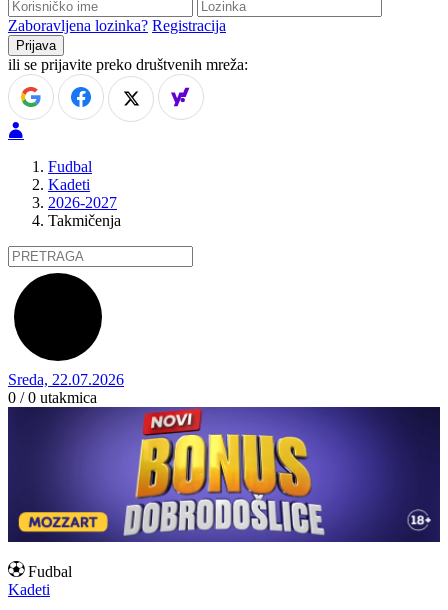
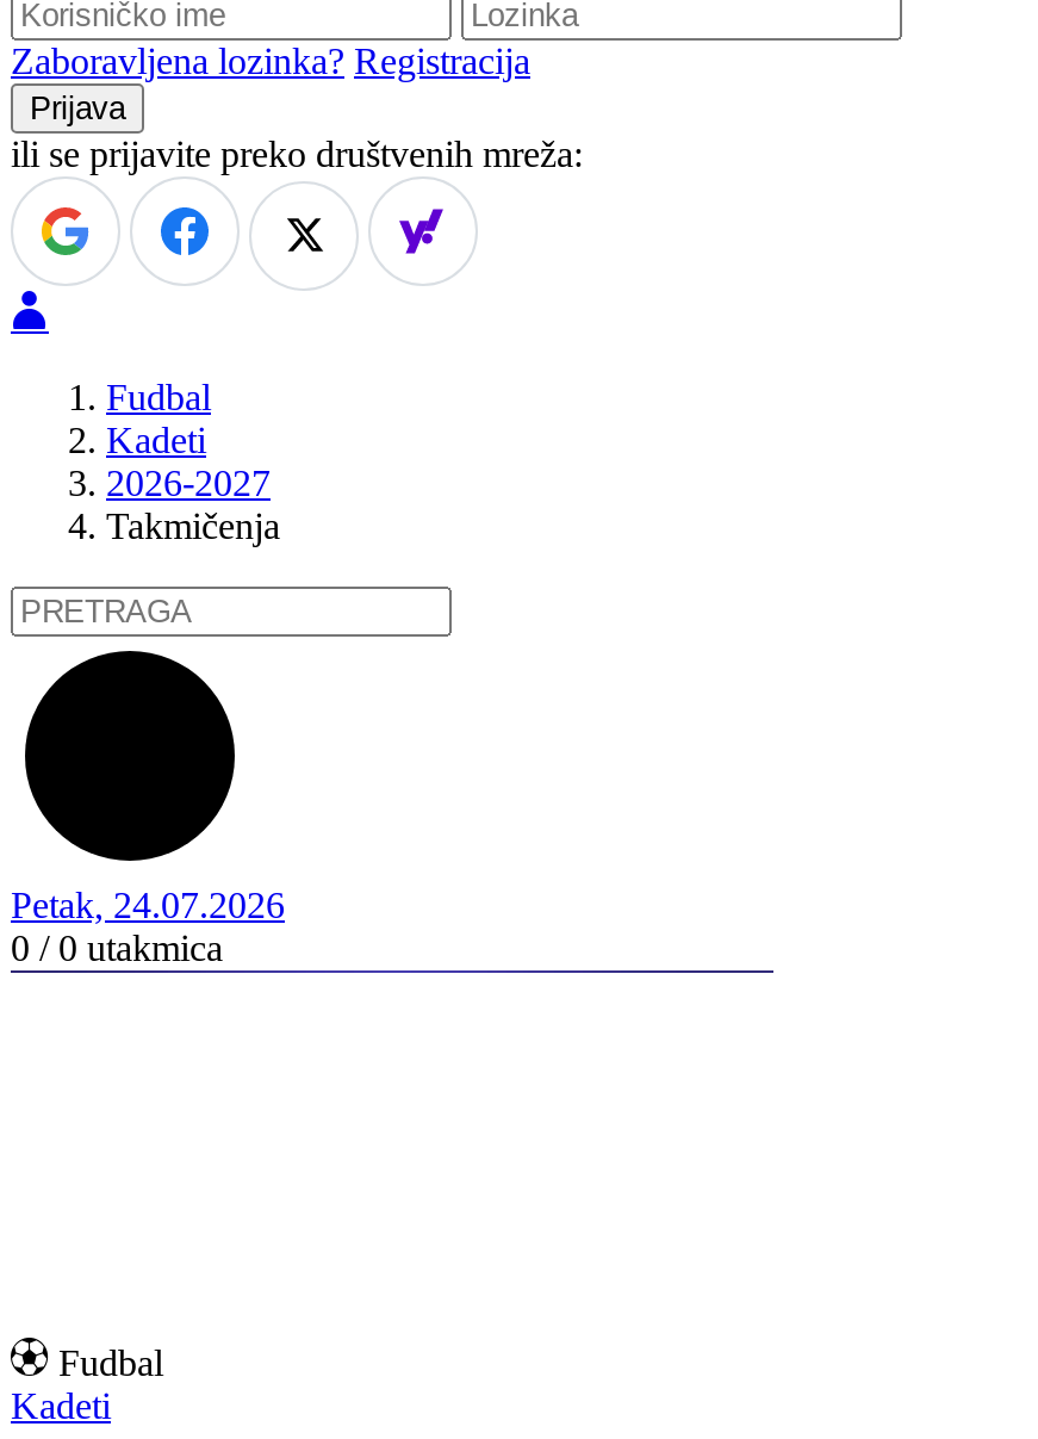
[8,371,124,388] Sreda, 22.07.2026 -> [11,884,285,925] Petak, 24.07.2026
[7,406,441,543] [image] -> none

